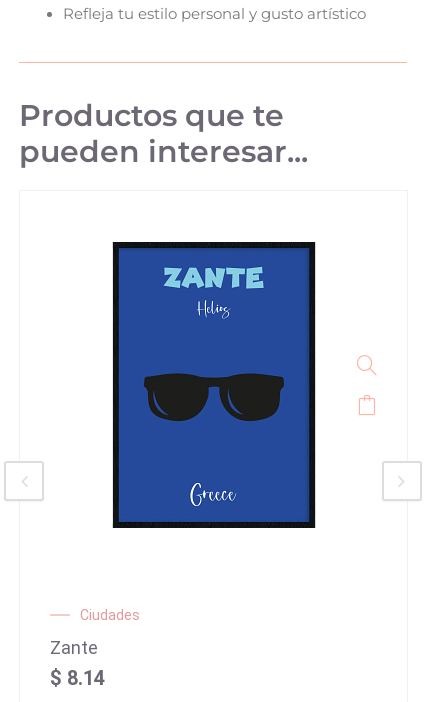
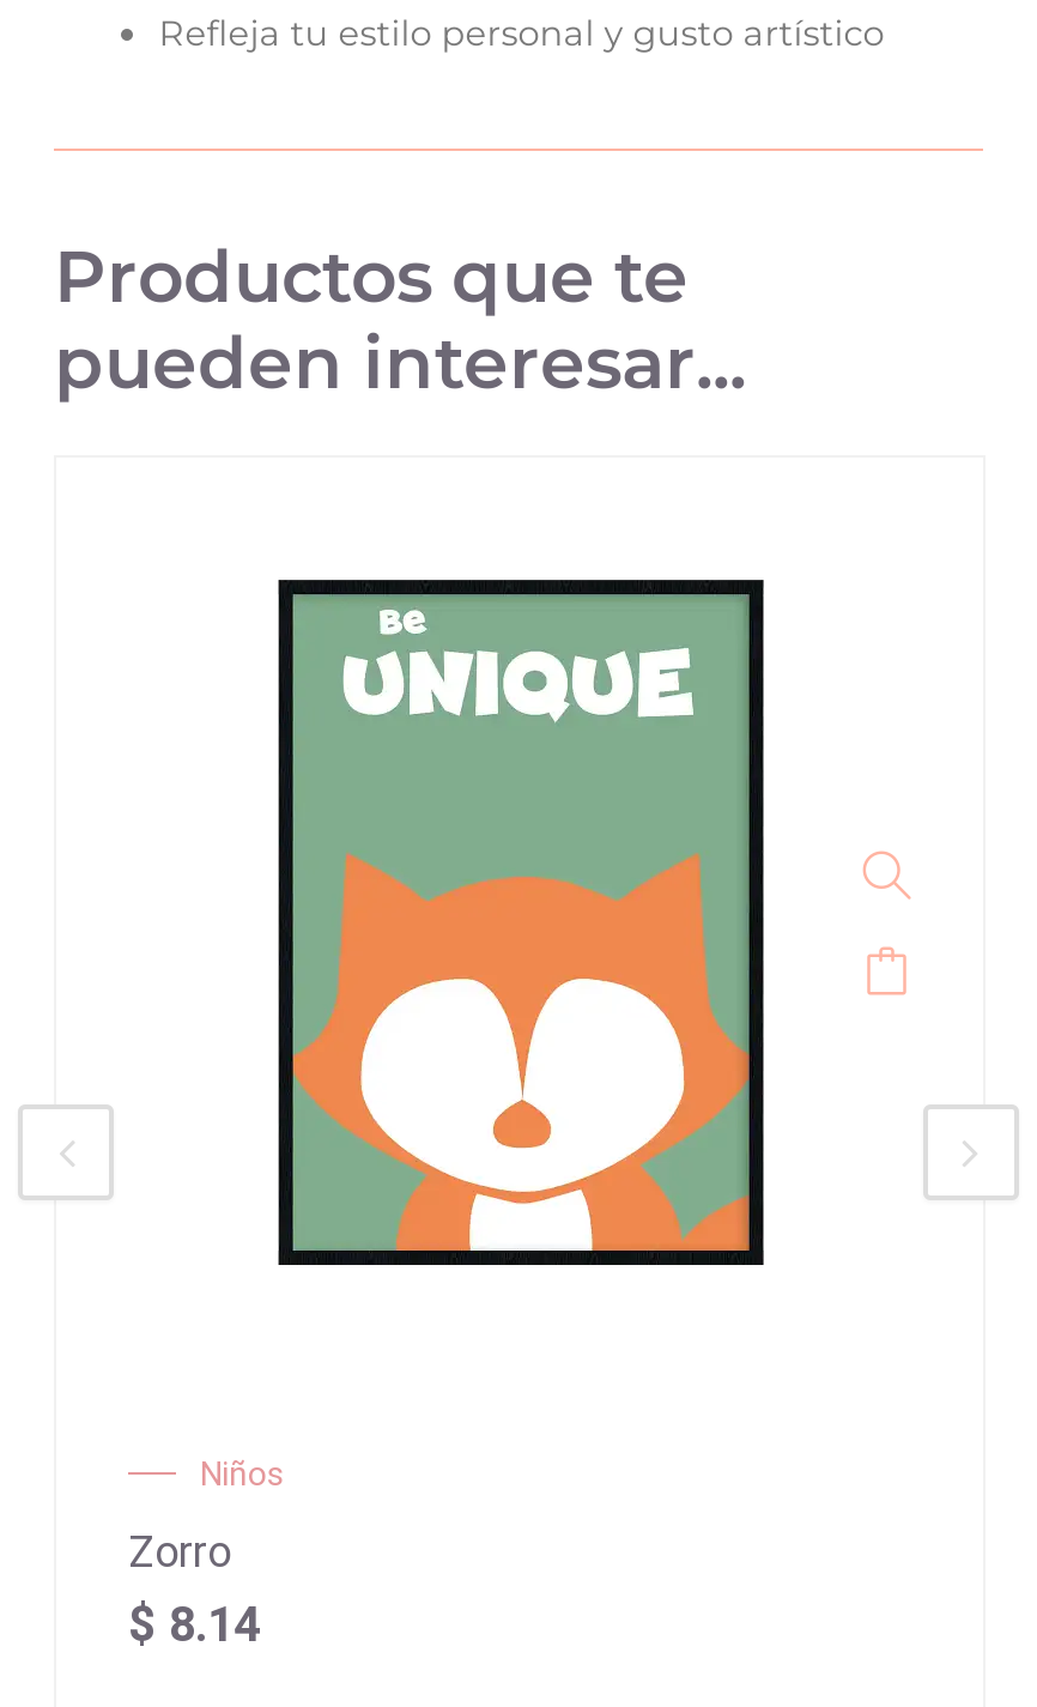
[118,248,310,523] [image] -> [291,594,753,1253] [image]
[80,607,140,623] Ciudades -> [200,1455,286,1493] Niños
[50,637,98,658] Zante -> [128,1527,231,1577] Zorro

